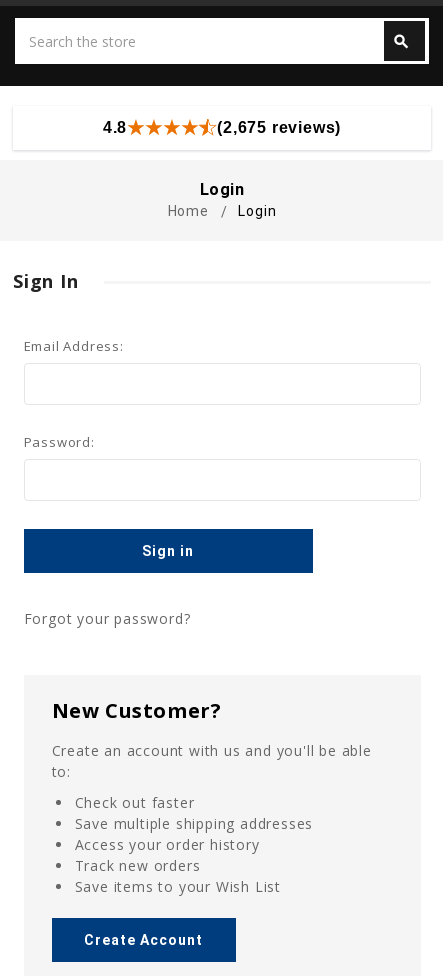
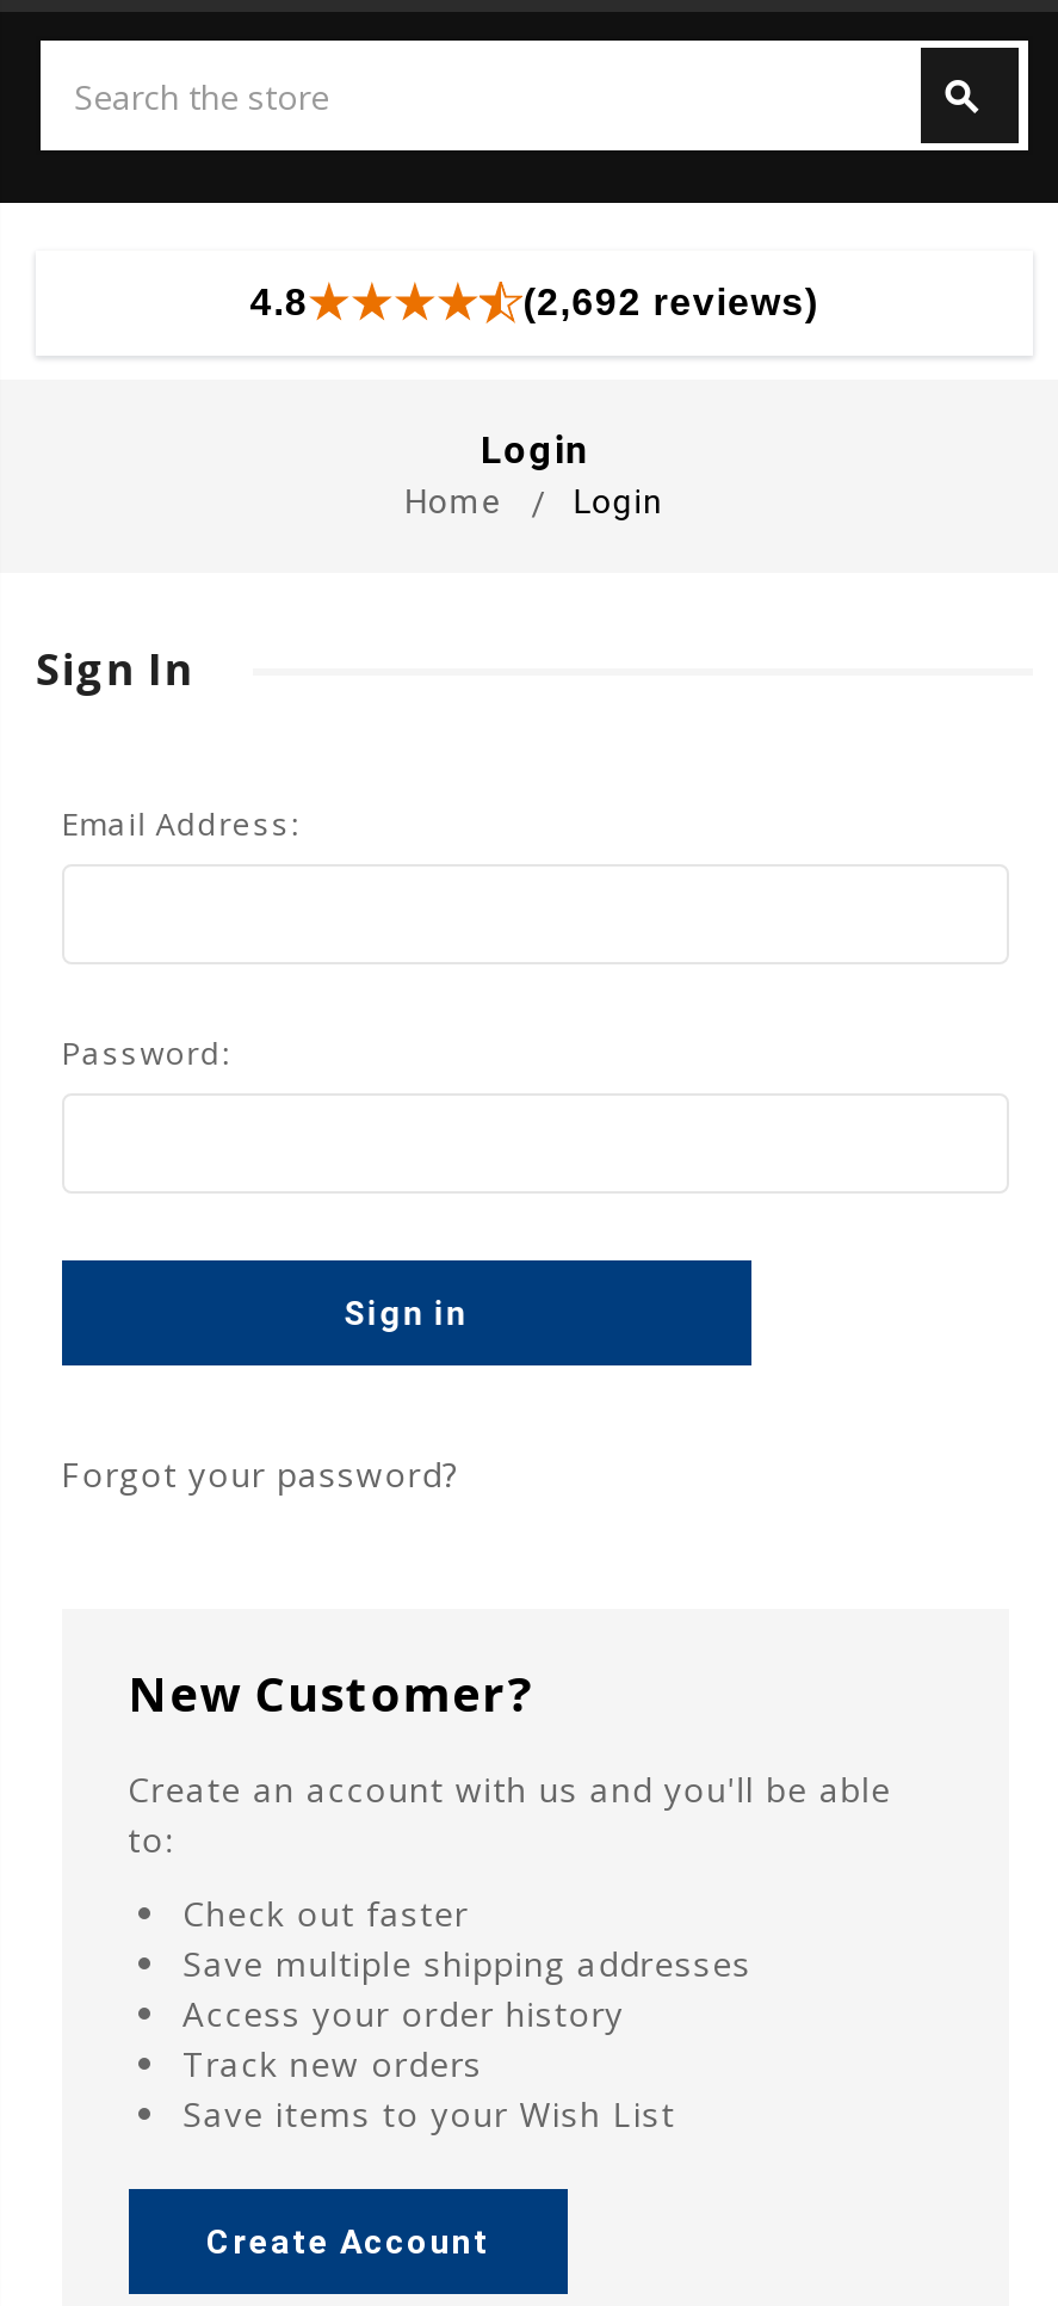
[217,119,341,136] (2,675 reviews) -> [523,282,819,323] (2,692 reviews)

